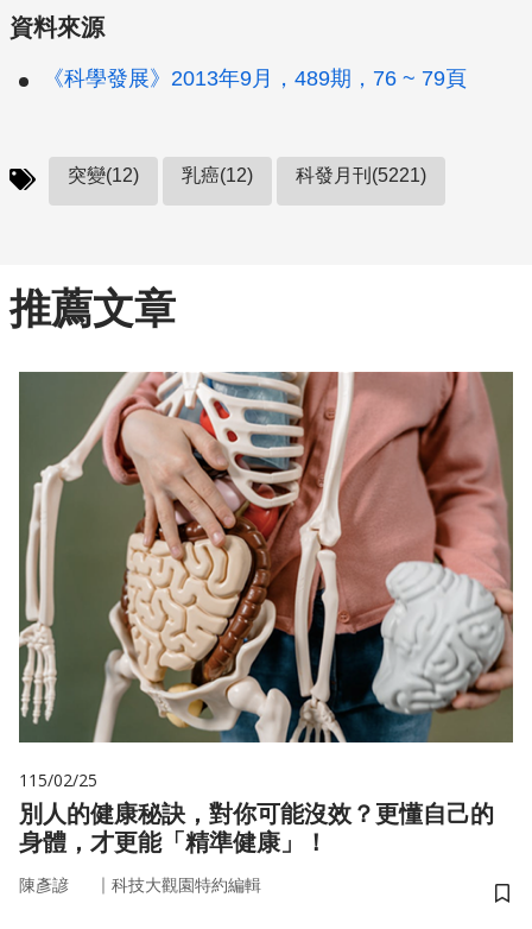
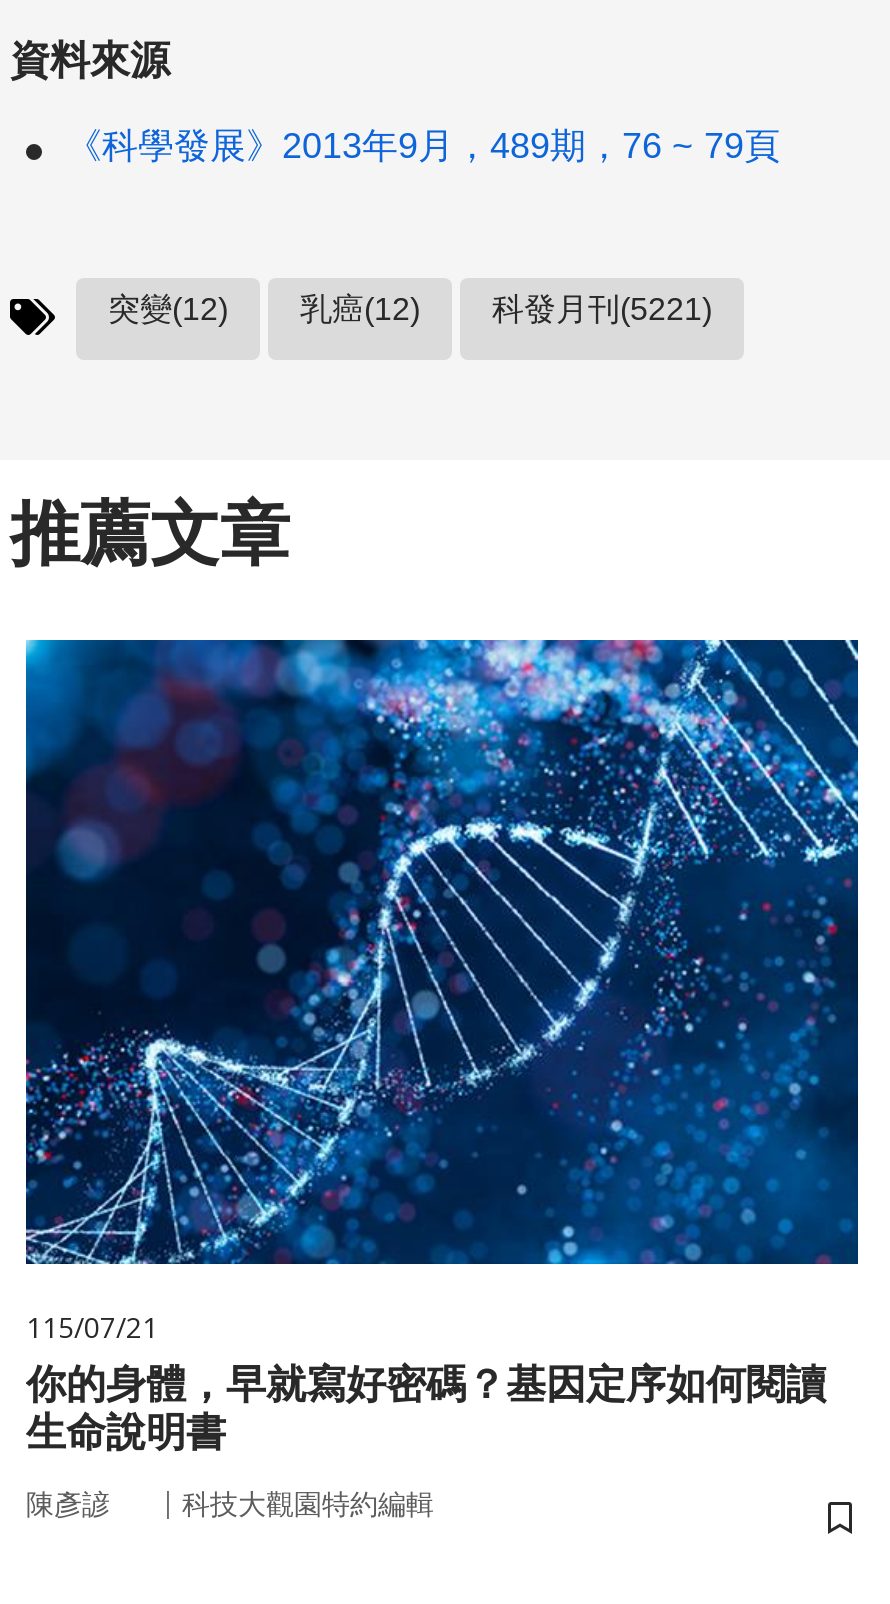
[18,371,514,855] [image] | 115/02/25 | 別人的健康秘訣，對你可能沒效？更懂自己的 | 身體，才更能「精準健康」！ -> [24,638,860,1454] [image] | 115/07/21 | 你的身體，早就寫好密碼？基因定序如何閱讀 | 生命說明書

